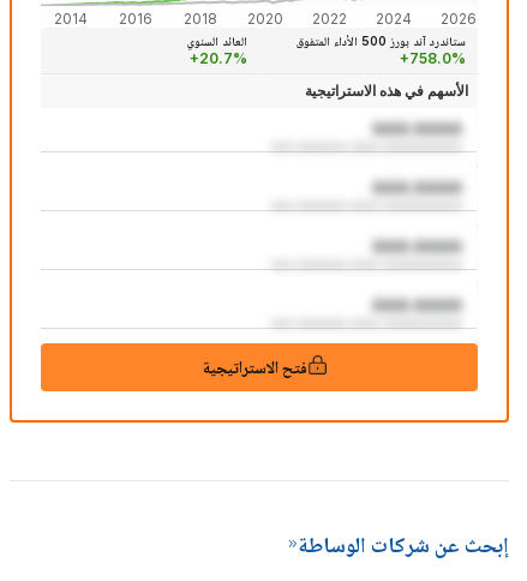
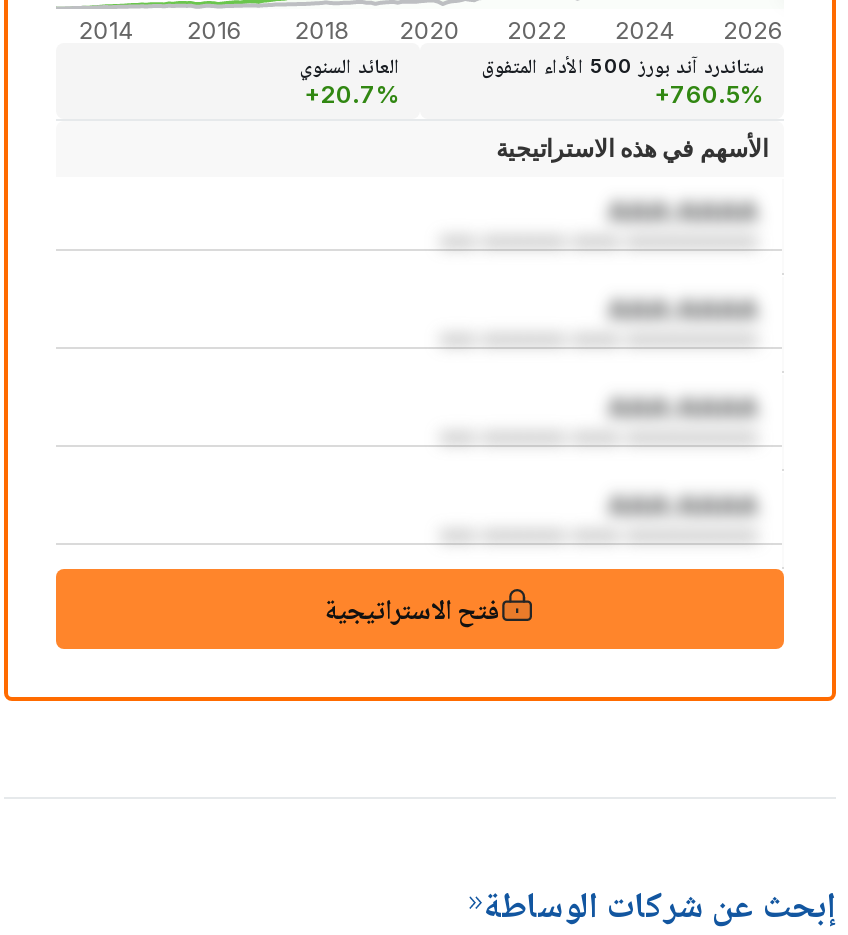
[400,49,466,67] +758.0% -> [654,79,764,109] +760.5%

